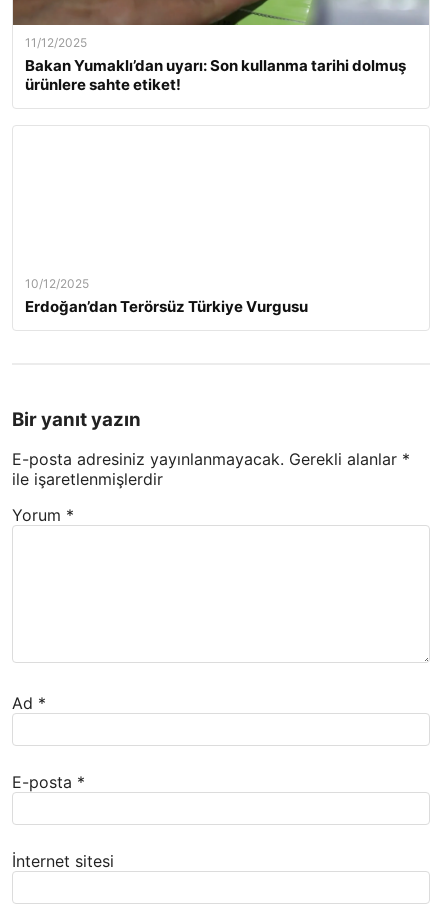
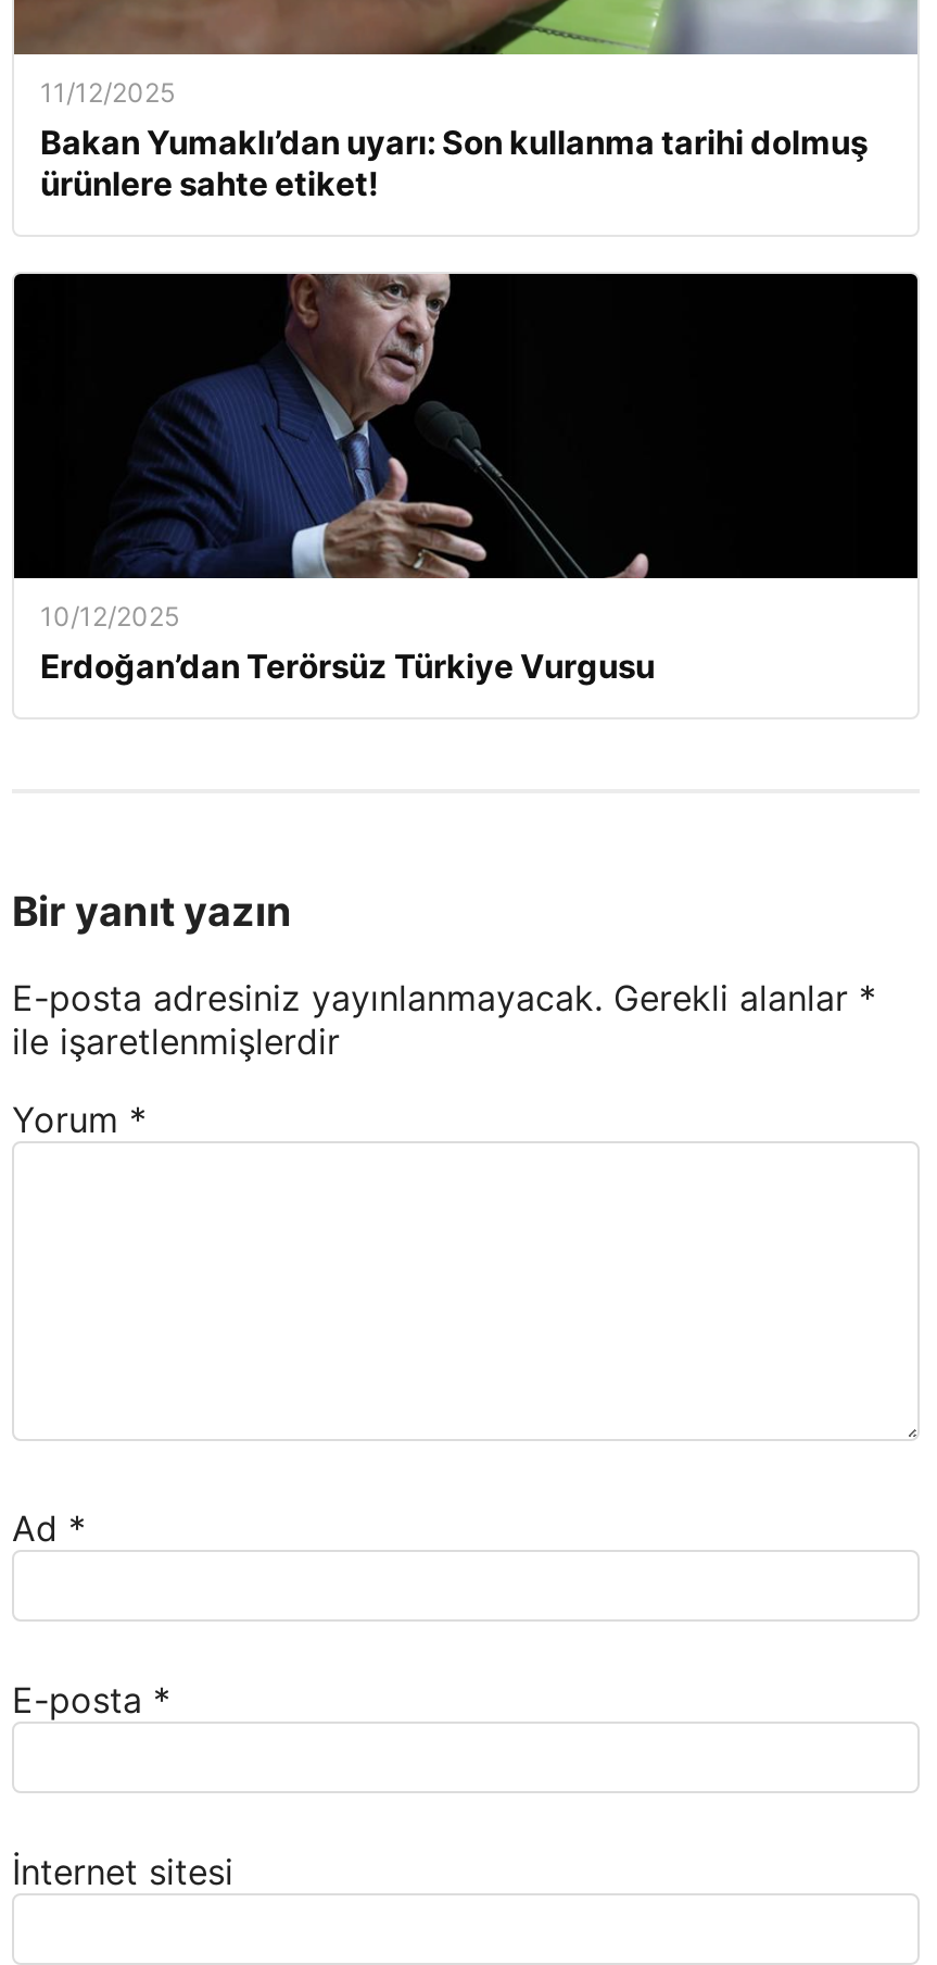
none -> [12,272,920,580] [image]

